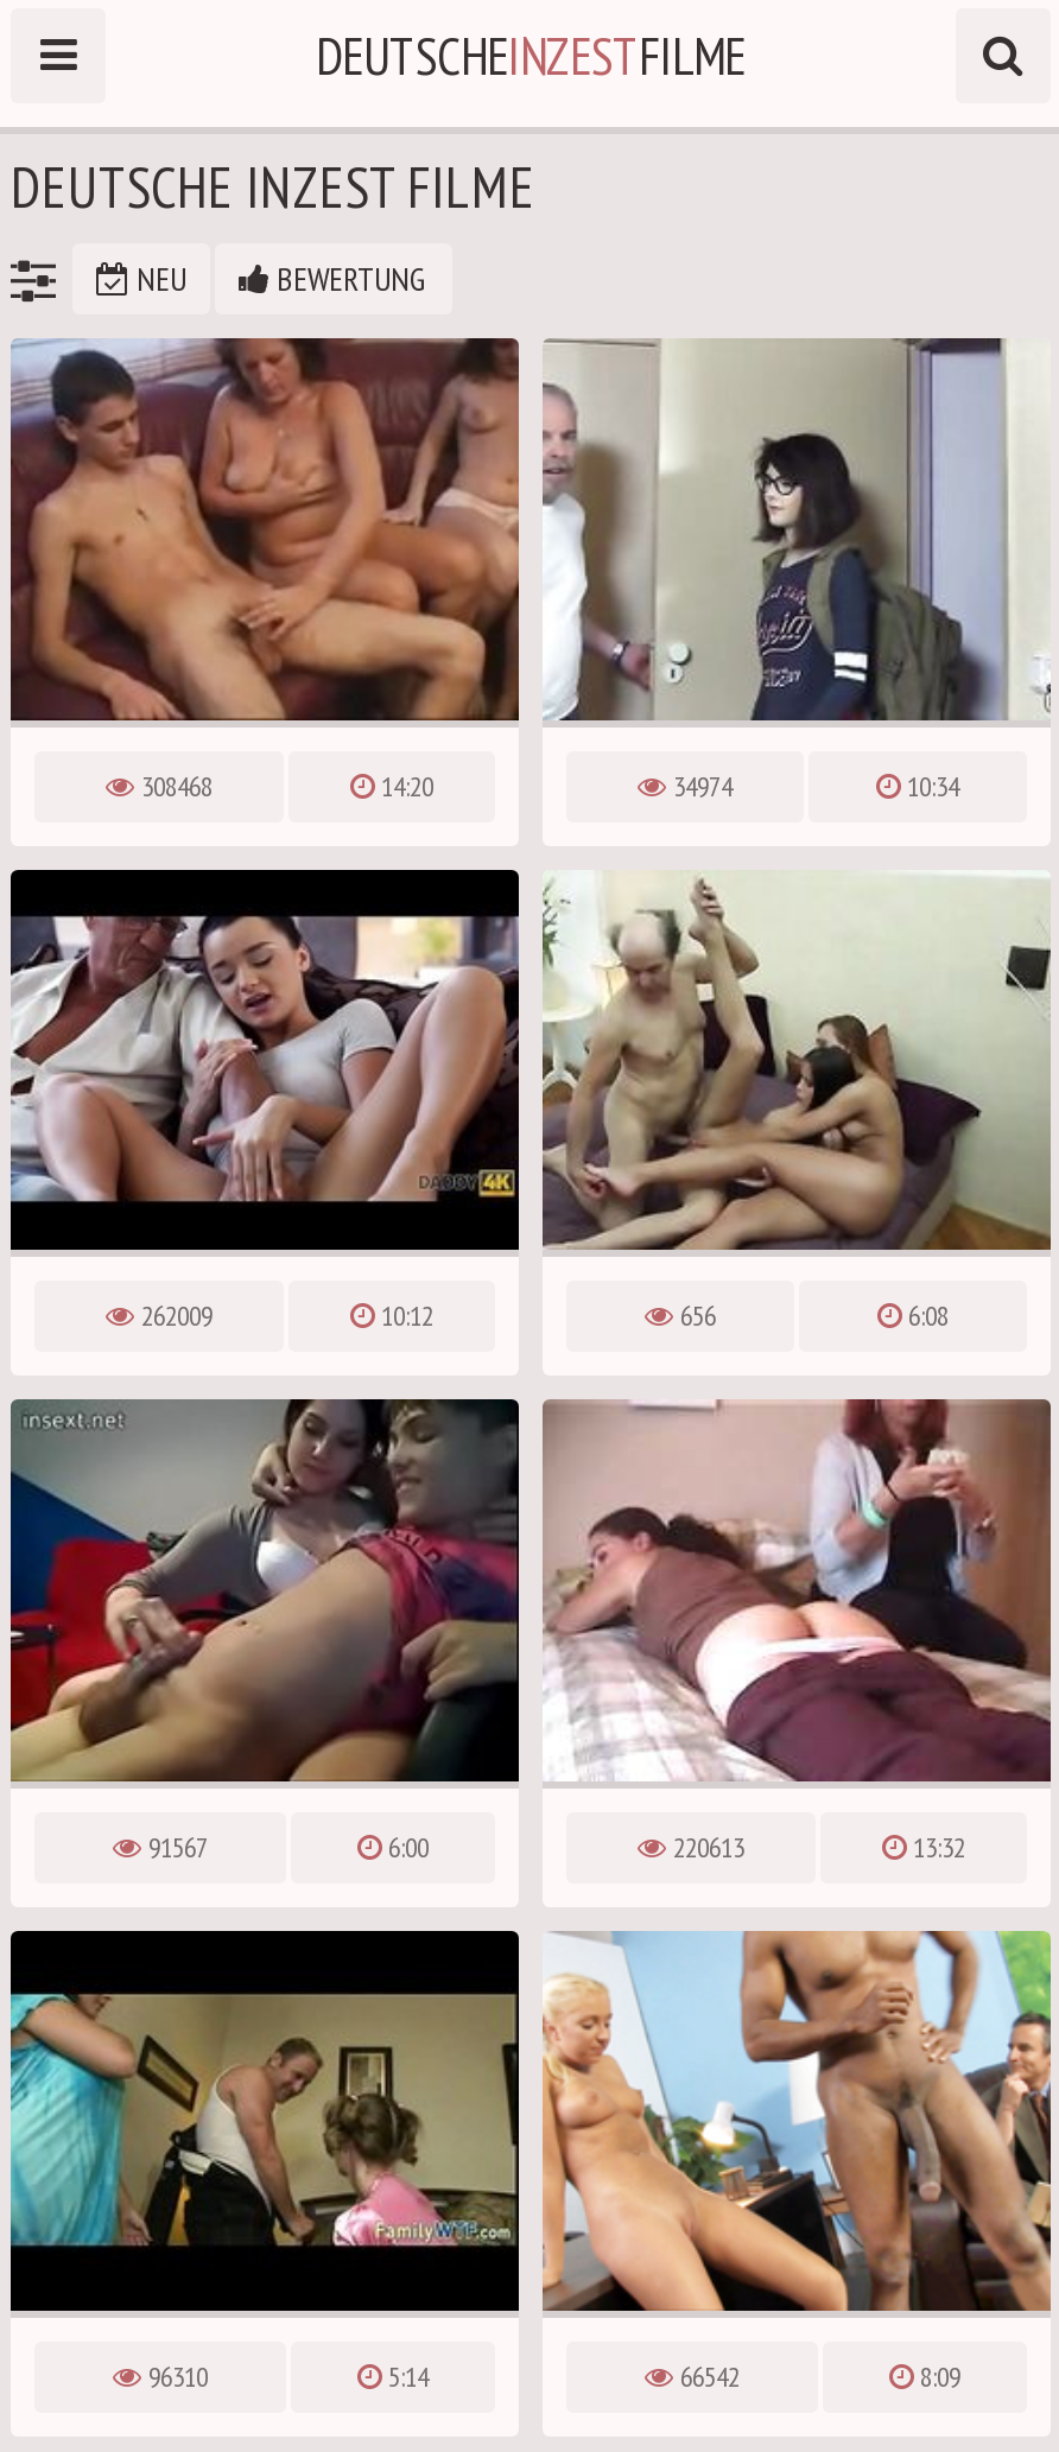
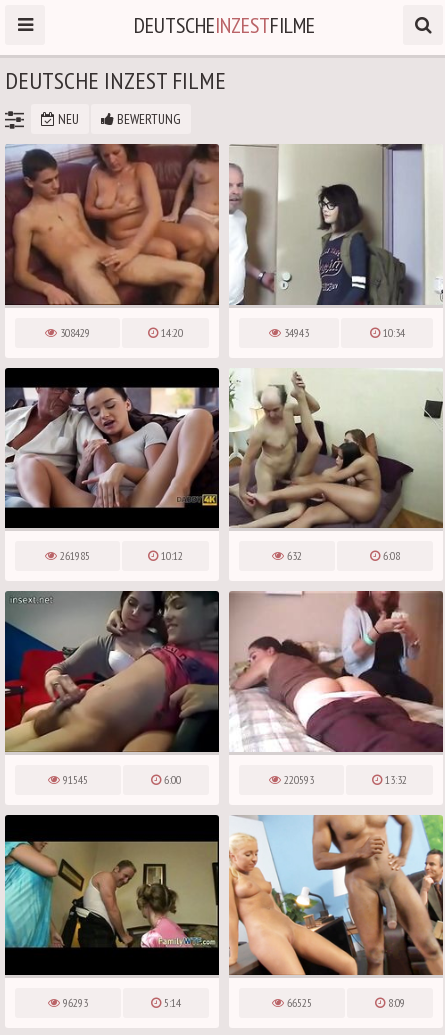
[134,767,213,802] 308468 -> [57,324,90,339] 308429
[666,767,733,802] 34974 -> [281,324,309,339] 34943
[134,1297,213,1333] 262009 -> [57,548,90,563] 261985
[673,1297,716,1333] 656 -> [284,548,302,563] 632
[141,1828,208,1863] 91567 -> [60,771,88,786] 91545
[666,1828,744,1863] 220613 -> [281,771,314,786] 220593
[141,2358,208,2394] 96310 -> [60,995,88,1010] 96293
[673,2358,740,2394] 66542 -> [284,995,312,1010] 66525

